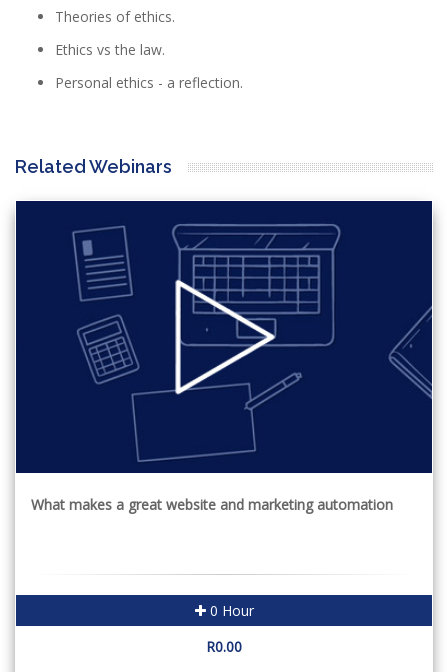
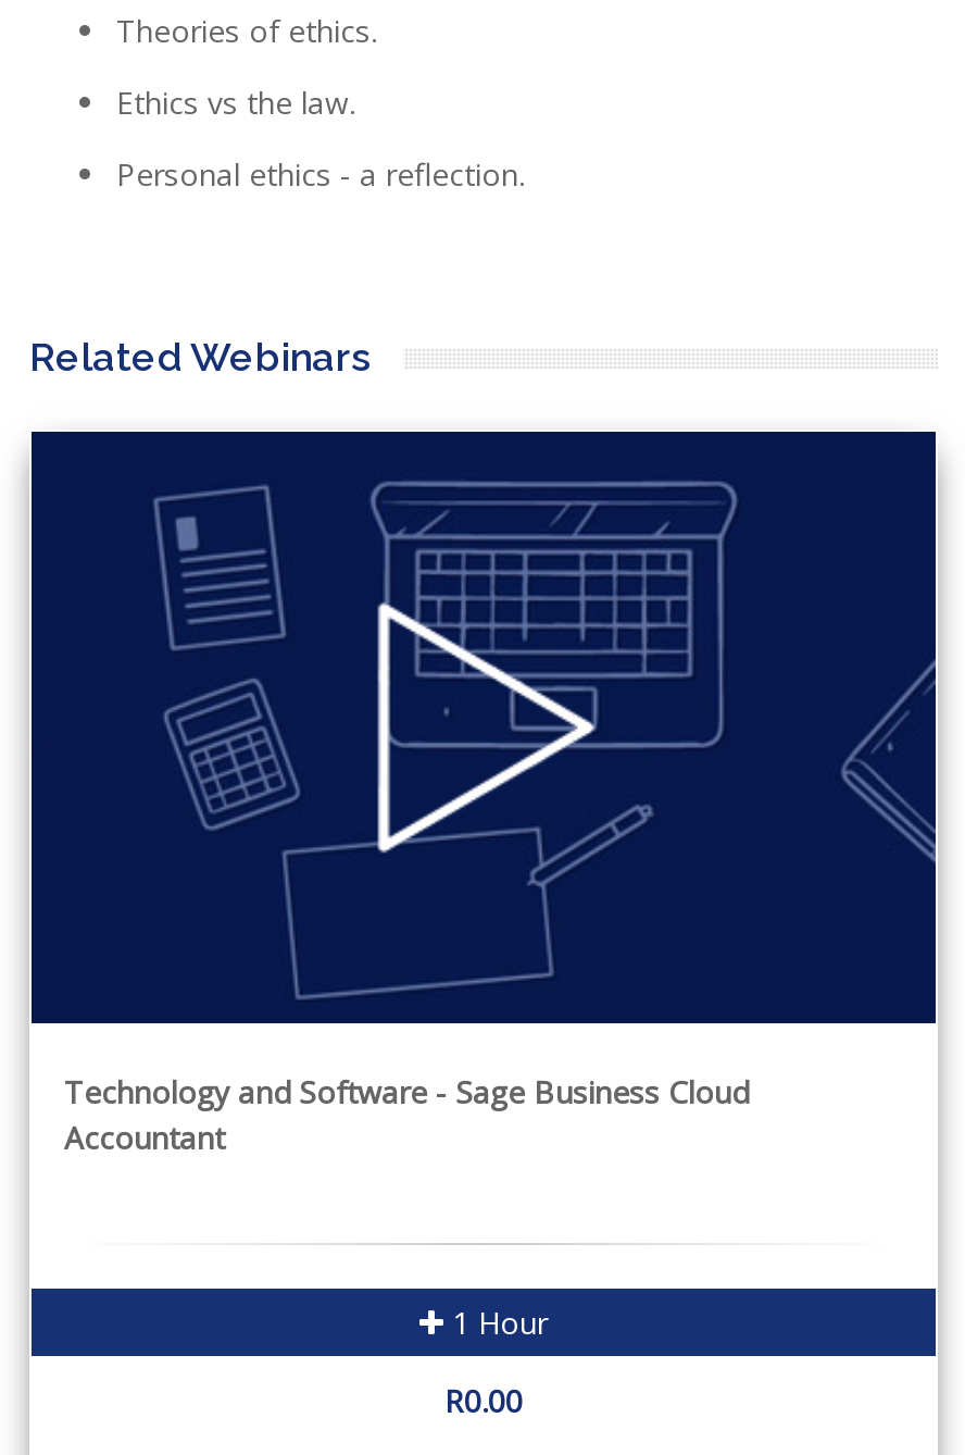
[31,495,393,514] What makes a great website and marketing automation -> [64,1072,749,1159] Technology and Software - Sage Business Cloud | Accountant
[205,601,253,620] 0 Hour -> [443,1302,548,1343] 1 Hour

